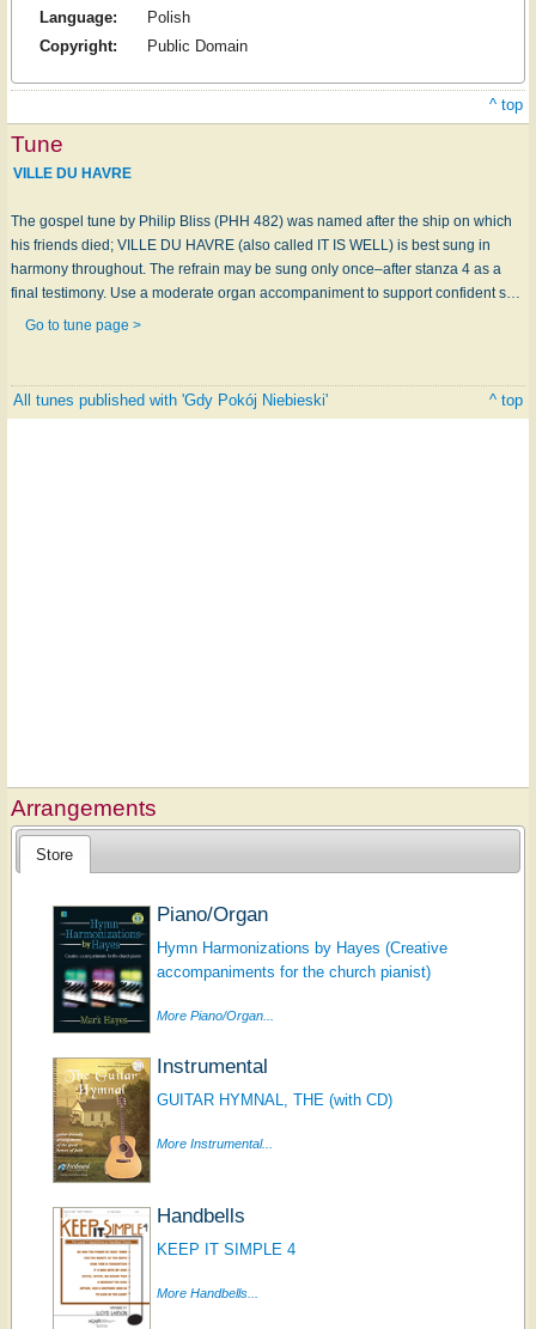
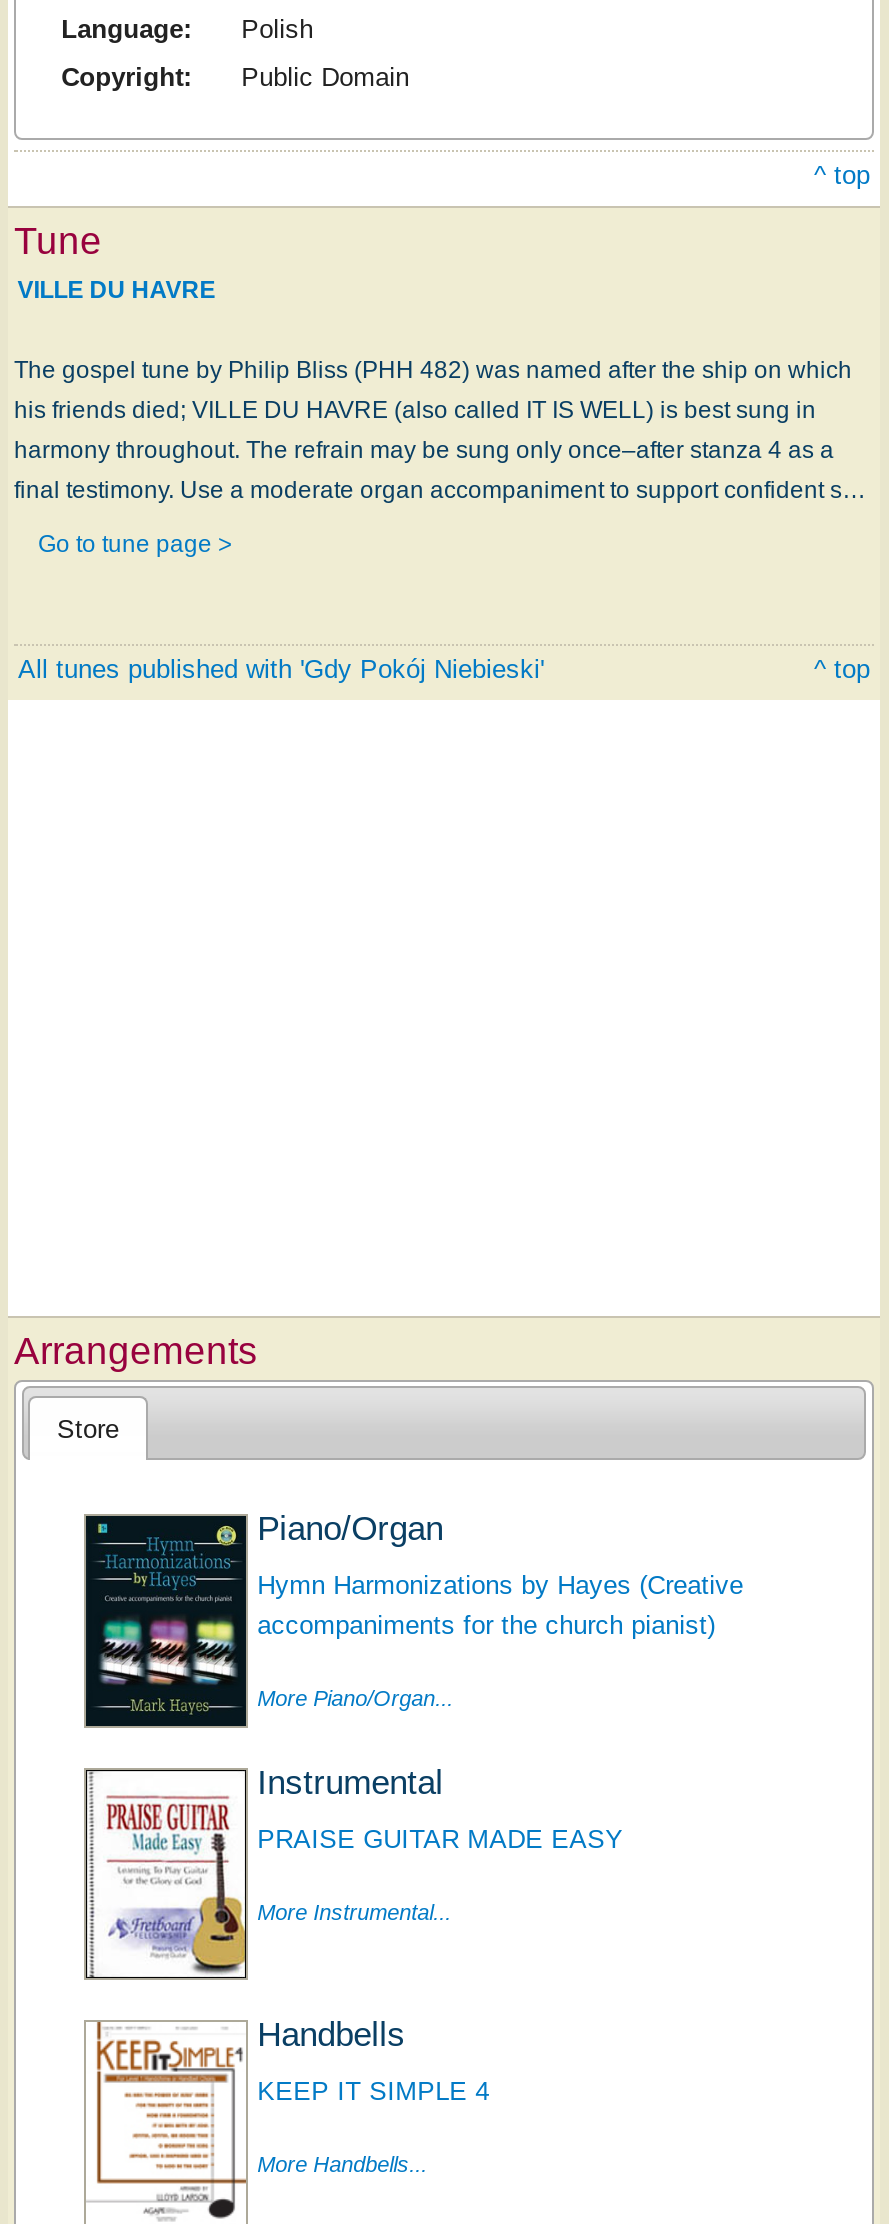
[54,1057,392,1182] [image] | GUITAR HYMNAL, THE (with CD) -> [86,1768,623,1980] [image] | PRAISE GUITAR MADE EASY

